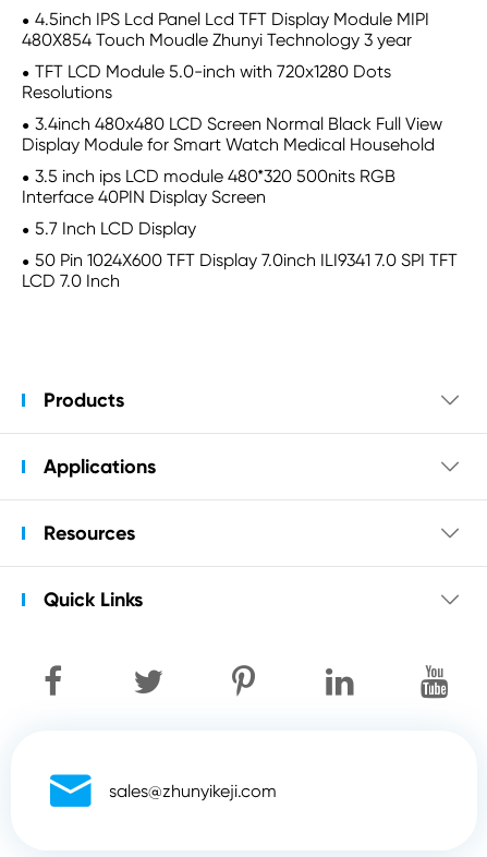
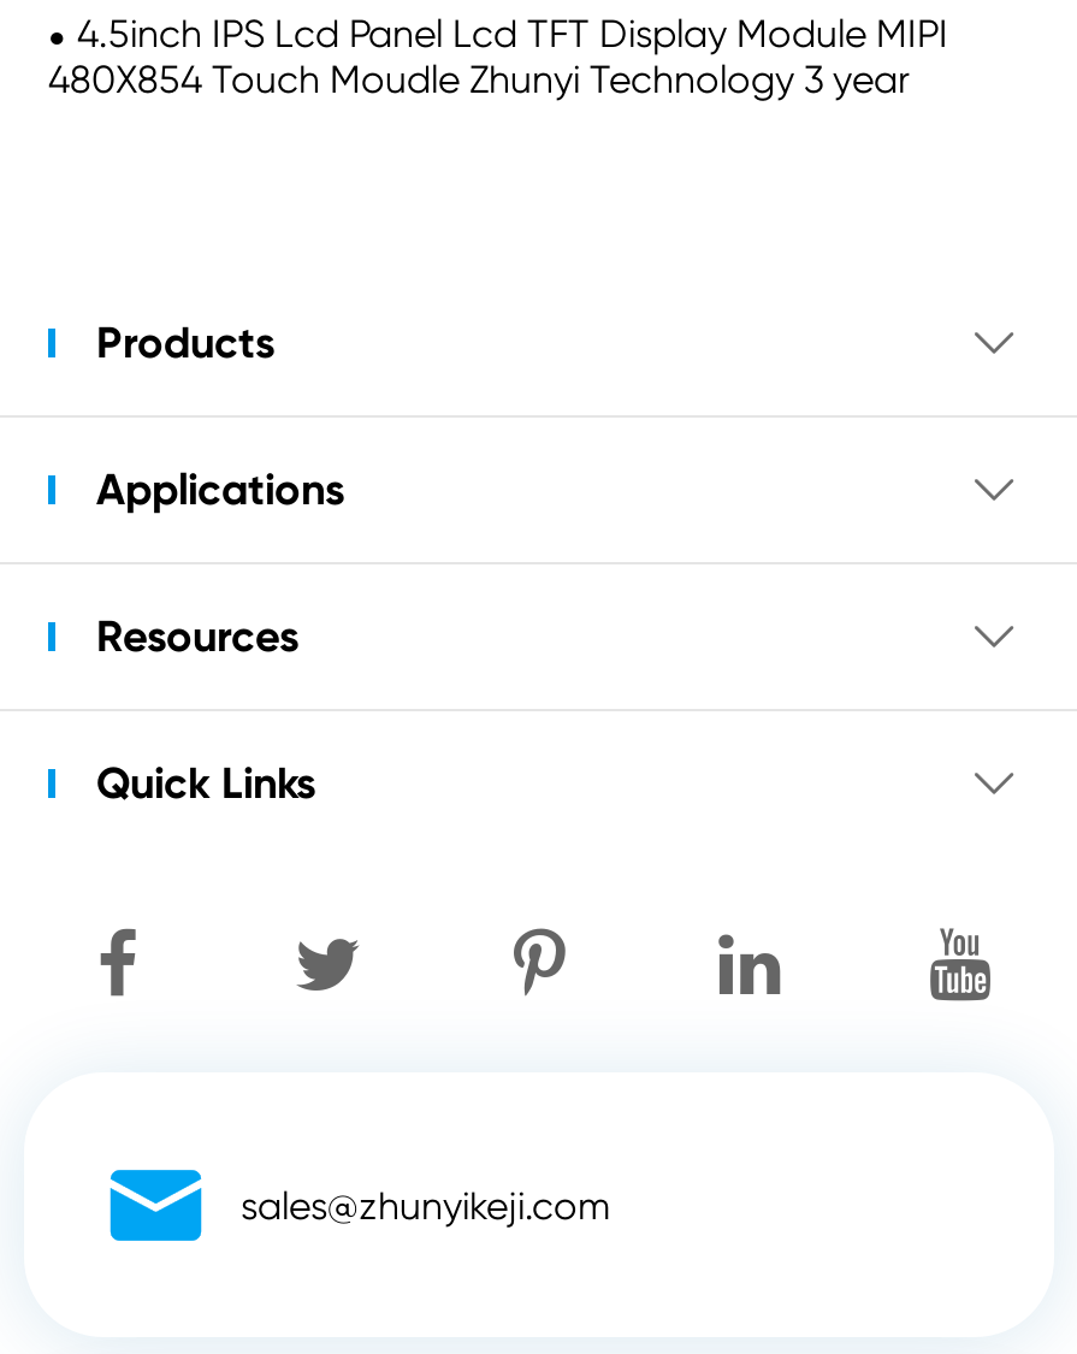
[22,61,458,291] TFT LCD Module 5.0-inch with 720x1280 Dots | Resolutions | 3.4inch 480x480 LCD Screen Normal Black Full View | Display Module for Smart Watch Medical Household | 3.5 inch ips LCD module 480*320 500nits RGB | Interface 40PIN Display Screen | 5.7 Inch LCD Display | 50 Pin 1024X600 TFT Display 7.0inch ILI9341 7.0 SPI TFT | LCD 7.0 Inch -> none

